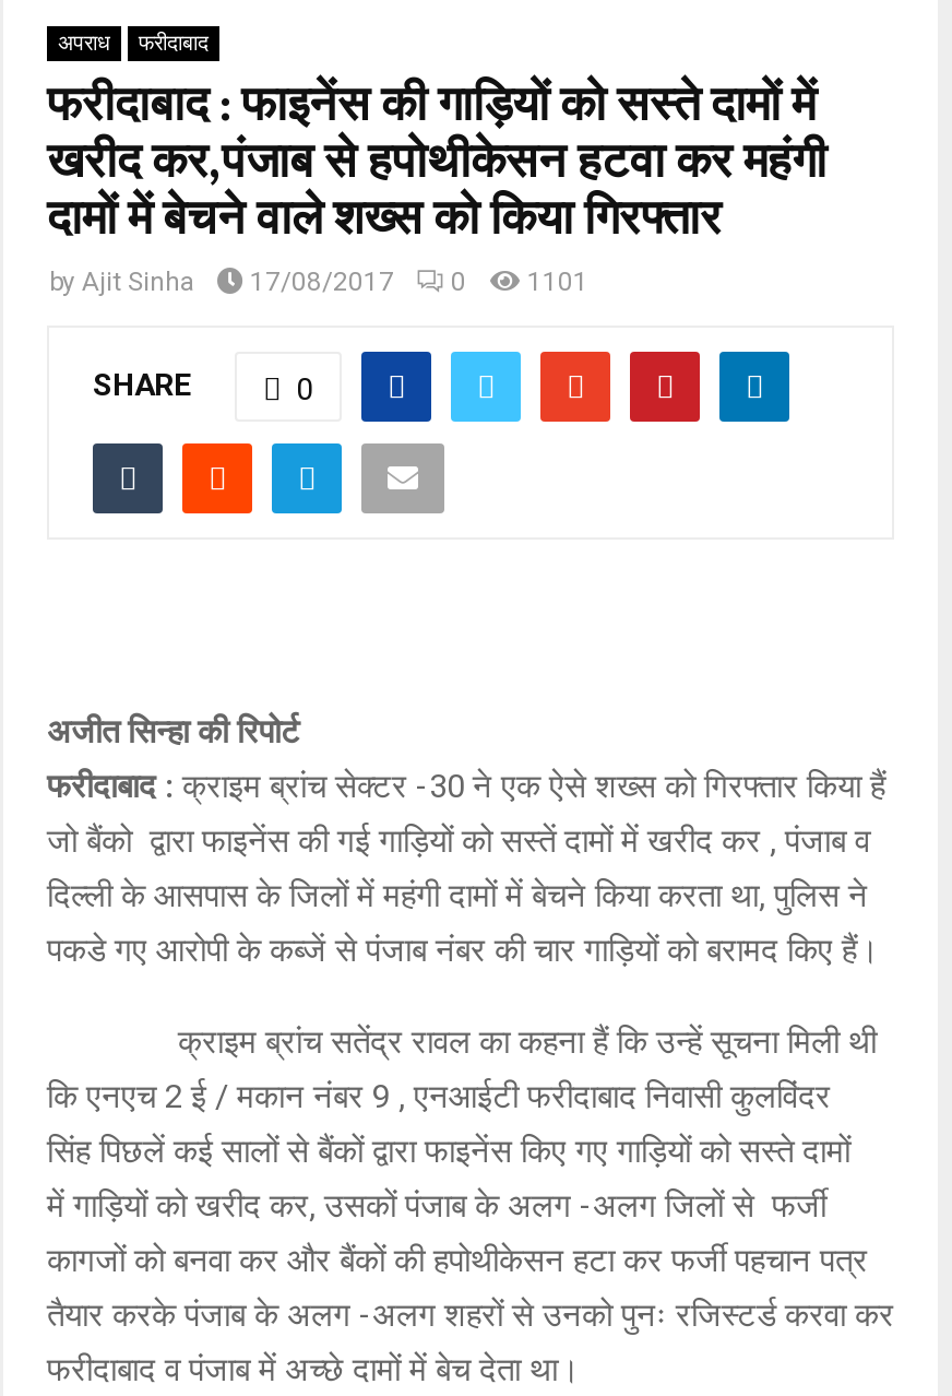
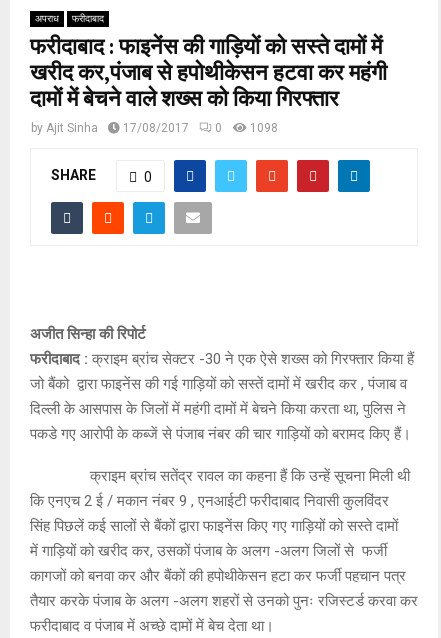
[49,267,588,297] by Ajit Sinha 17/08/2017 0 1101 -> [31,121,278,135] by Ajit Sinha 17/08/2017 0 1098

